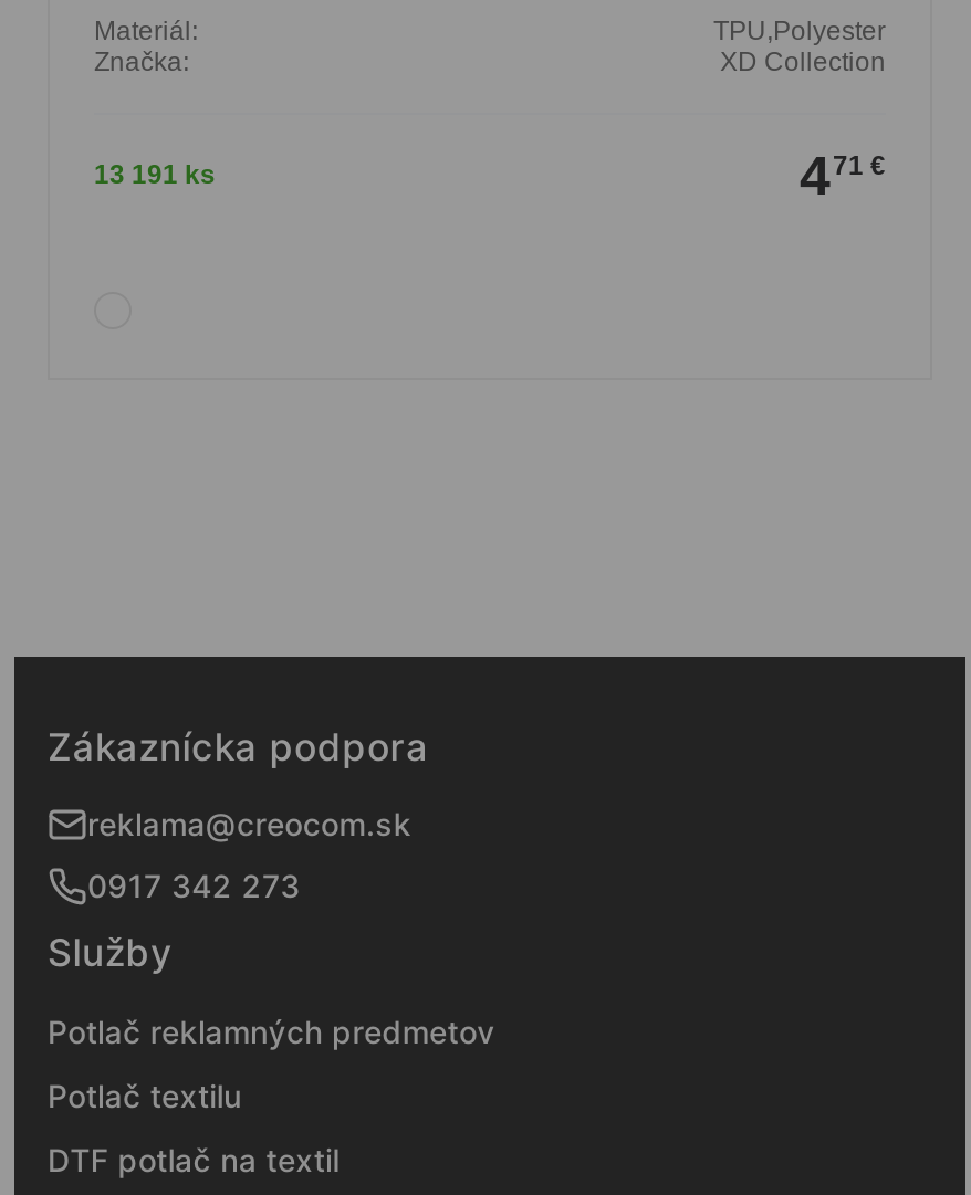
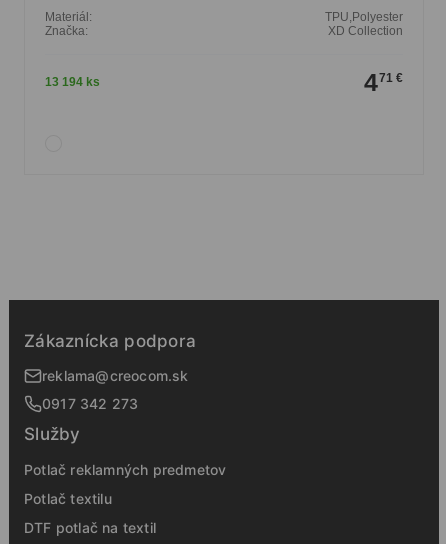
[94,160,216,191] 13 191 ks -> [45,75,100,89] 13 194 ks

